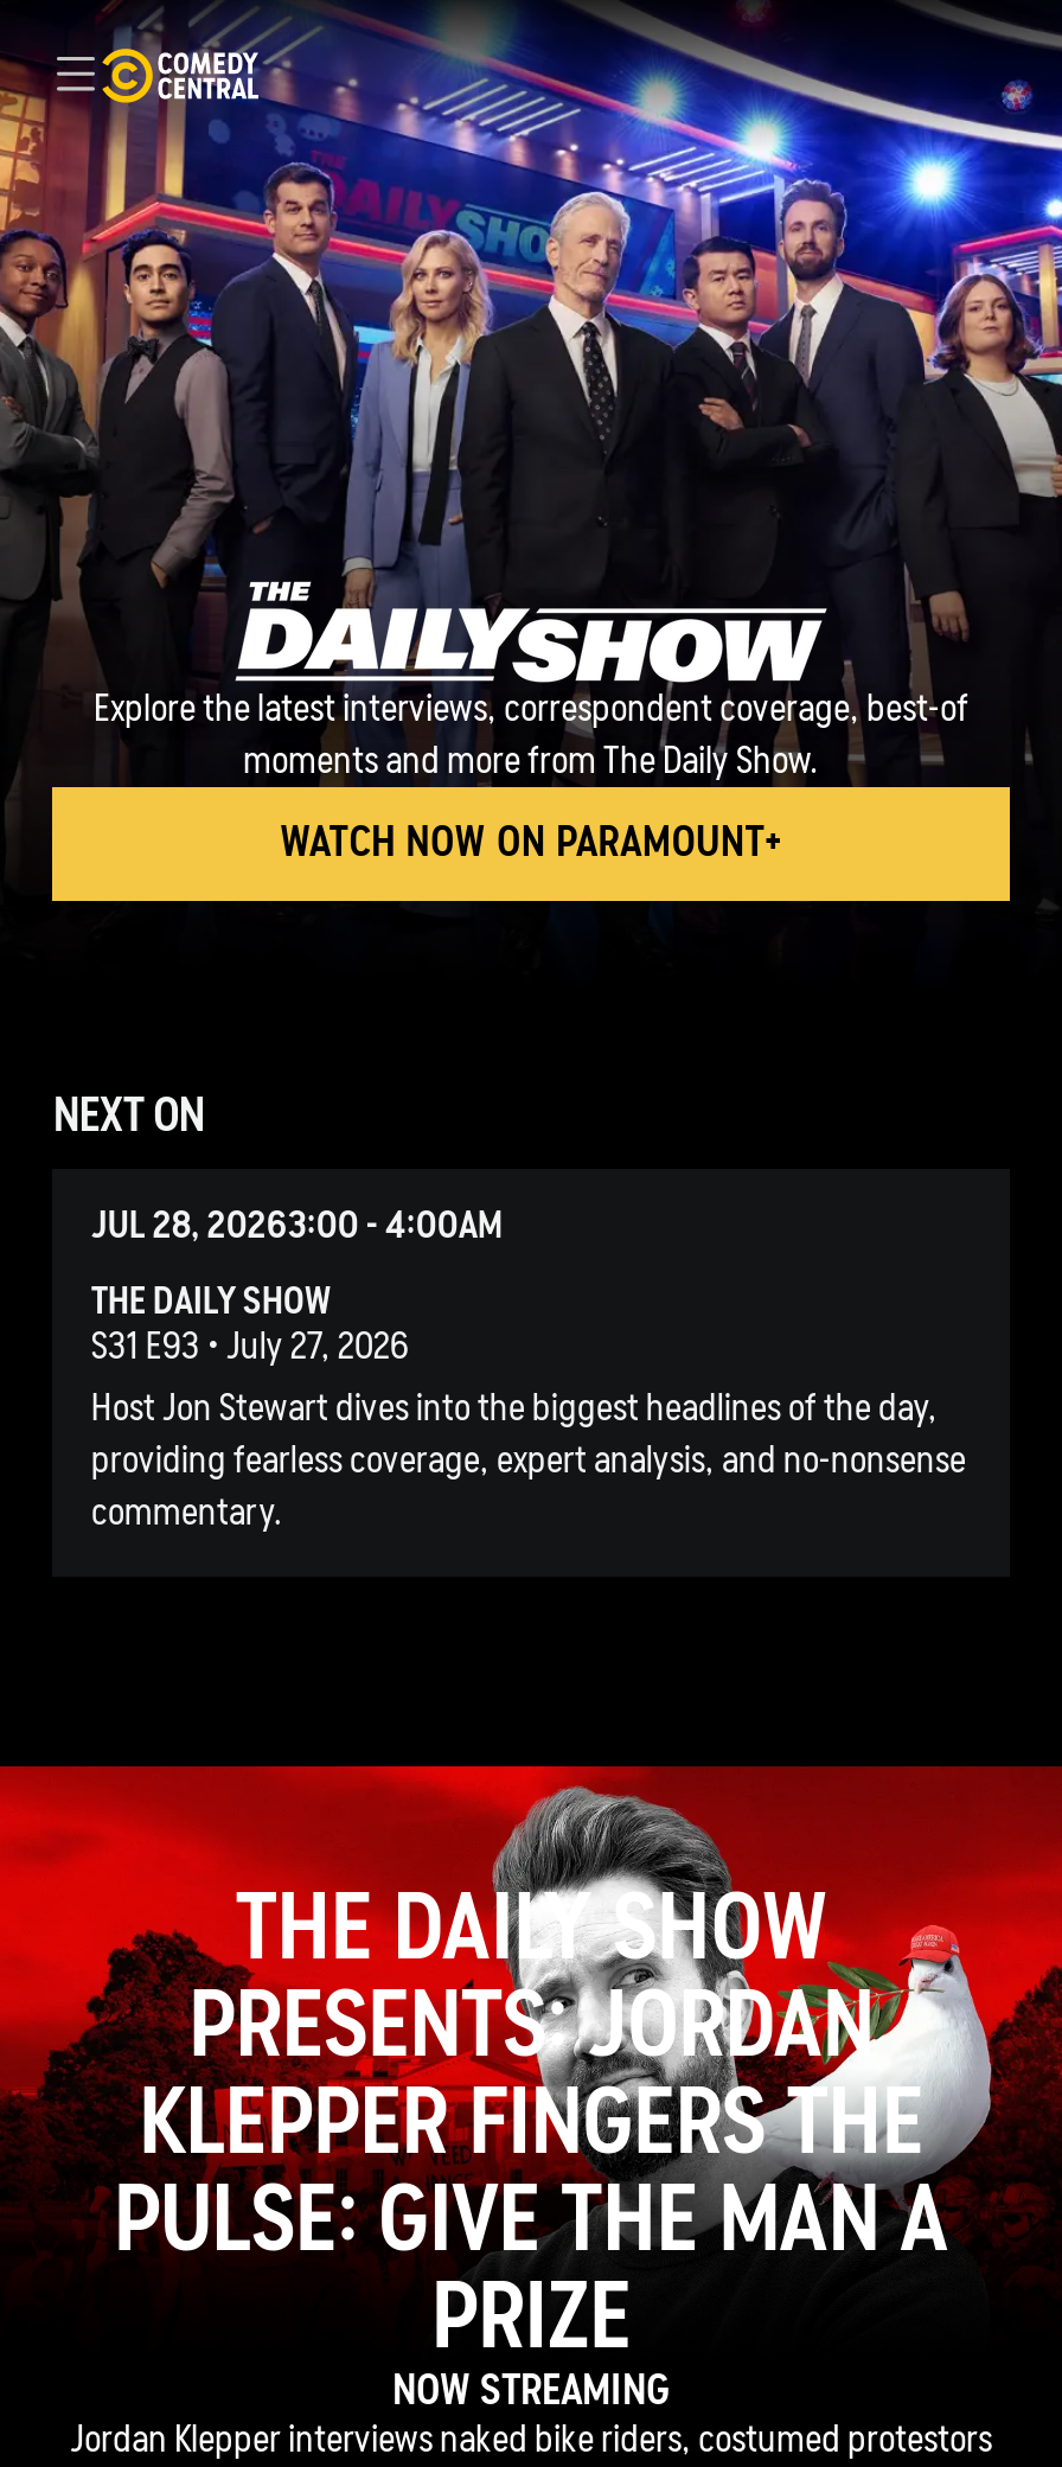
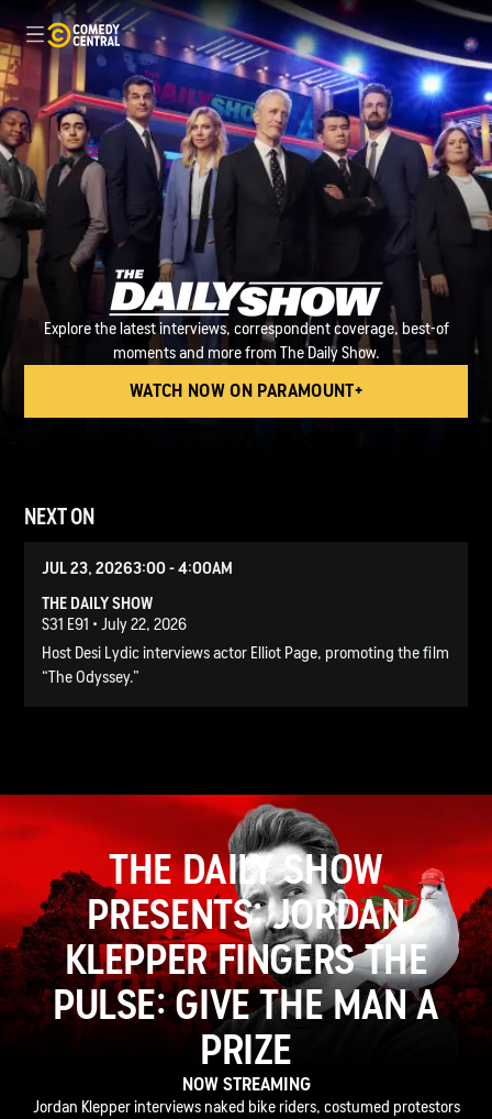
[91,1204,504,1247] JUL 28, 20263:00 - 4:00AM -> [42,558,233,578] JUL 23, 20263:00 - 4:00AM
[91,1325,966,1534] S31 E93 • July 27, 2026 | Host Jon Stewart dives into the biggest headlines of the day, | providing fearless coverage, expert analysis, and no-nonsense | commentary. -> [42,614,450,687] S31 E91 • July 22, 2026 | Host Desi Lydic interviews actor Elliot Page, promoting the film | “The Odyssey.”

